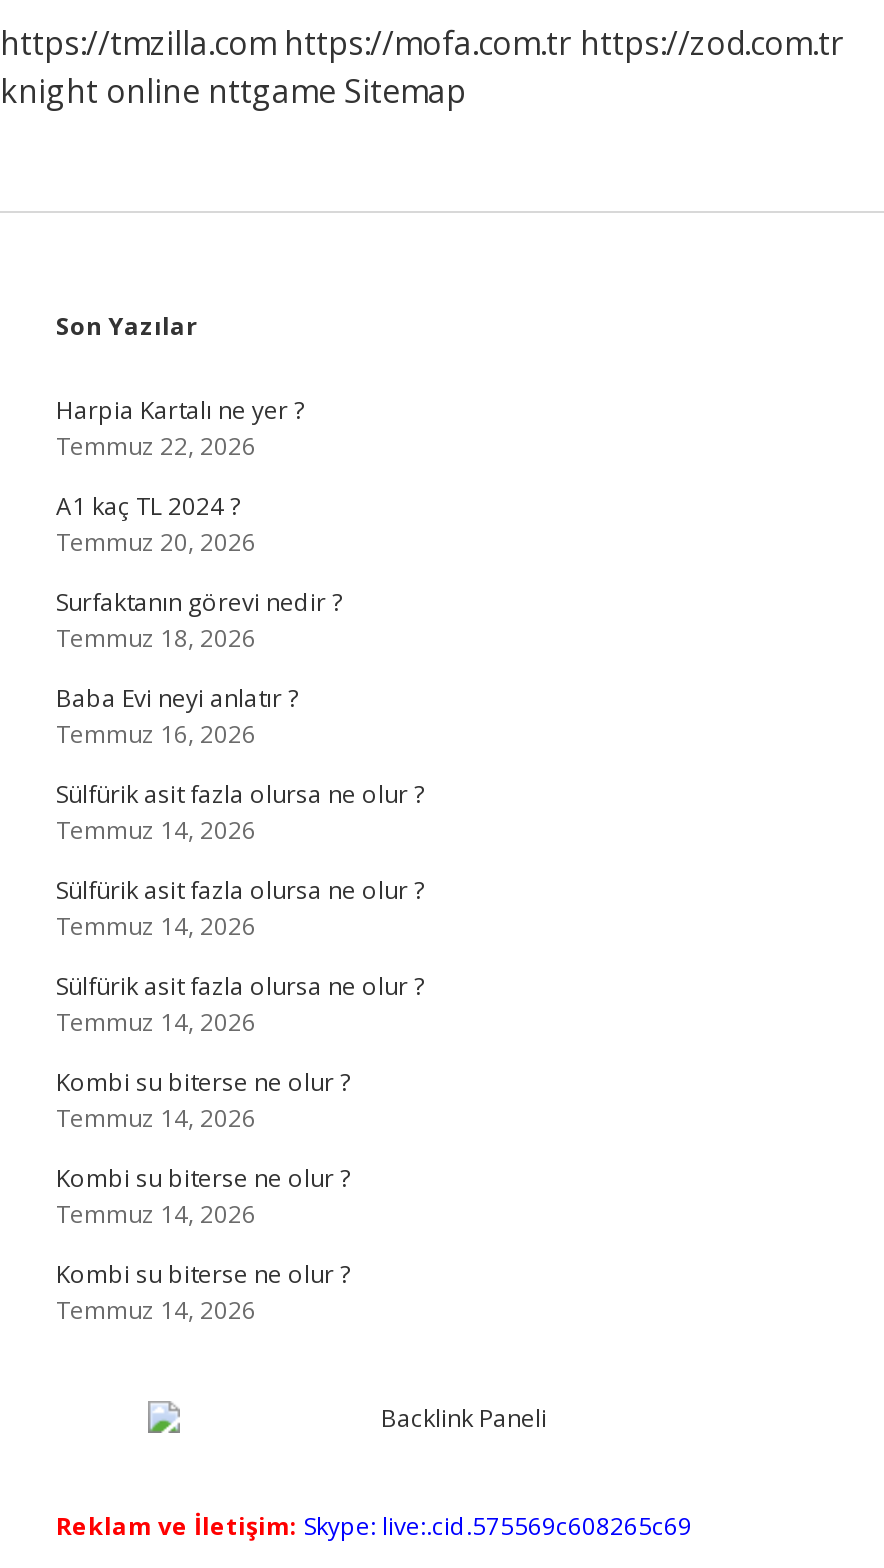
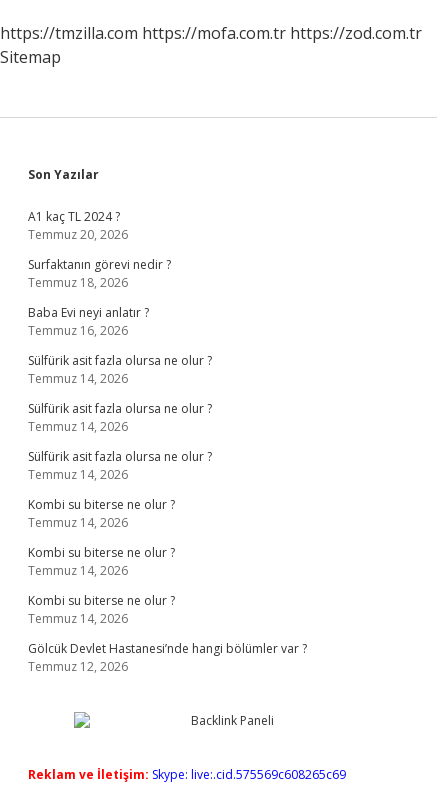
[0,69,466,113] knight online nttgame Sitemap -> [0,46,61,68] Sitemap
[56,393,304,463] Harpia Kartalı ne yer ? | Temmuz 22, 2026 -> none
moved [56,489,424,1327] -> [28,208,212,627]: A1 kaç TL 2024 ? | Temmuz 20, 2026 | Surfaktanın görevi nedir ? | ... | Kombi su biterse ne olur ? | Temmuz 14, 2026
none -> [28,640,307,675] Gölcük Devlet Hastanesi’nde hangi bölümler var ? | Temmuz 12, 2026

